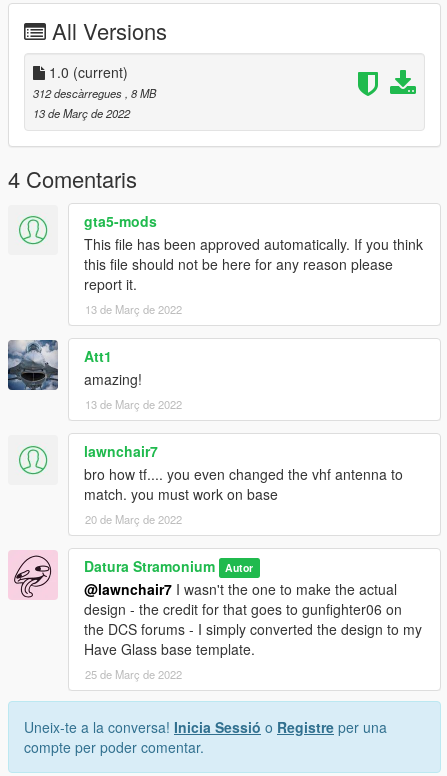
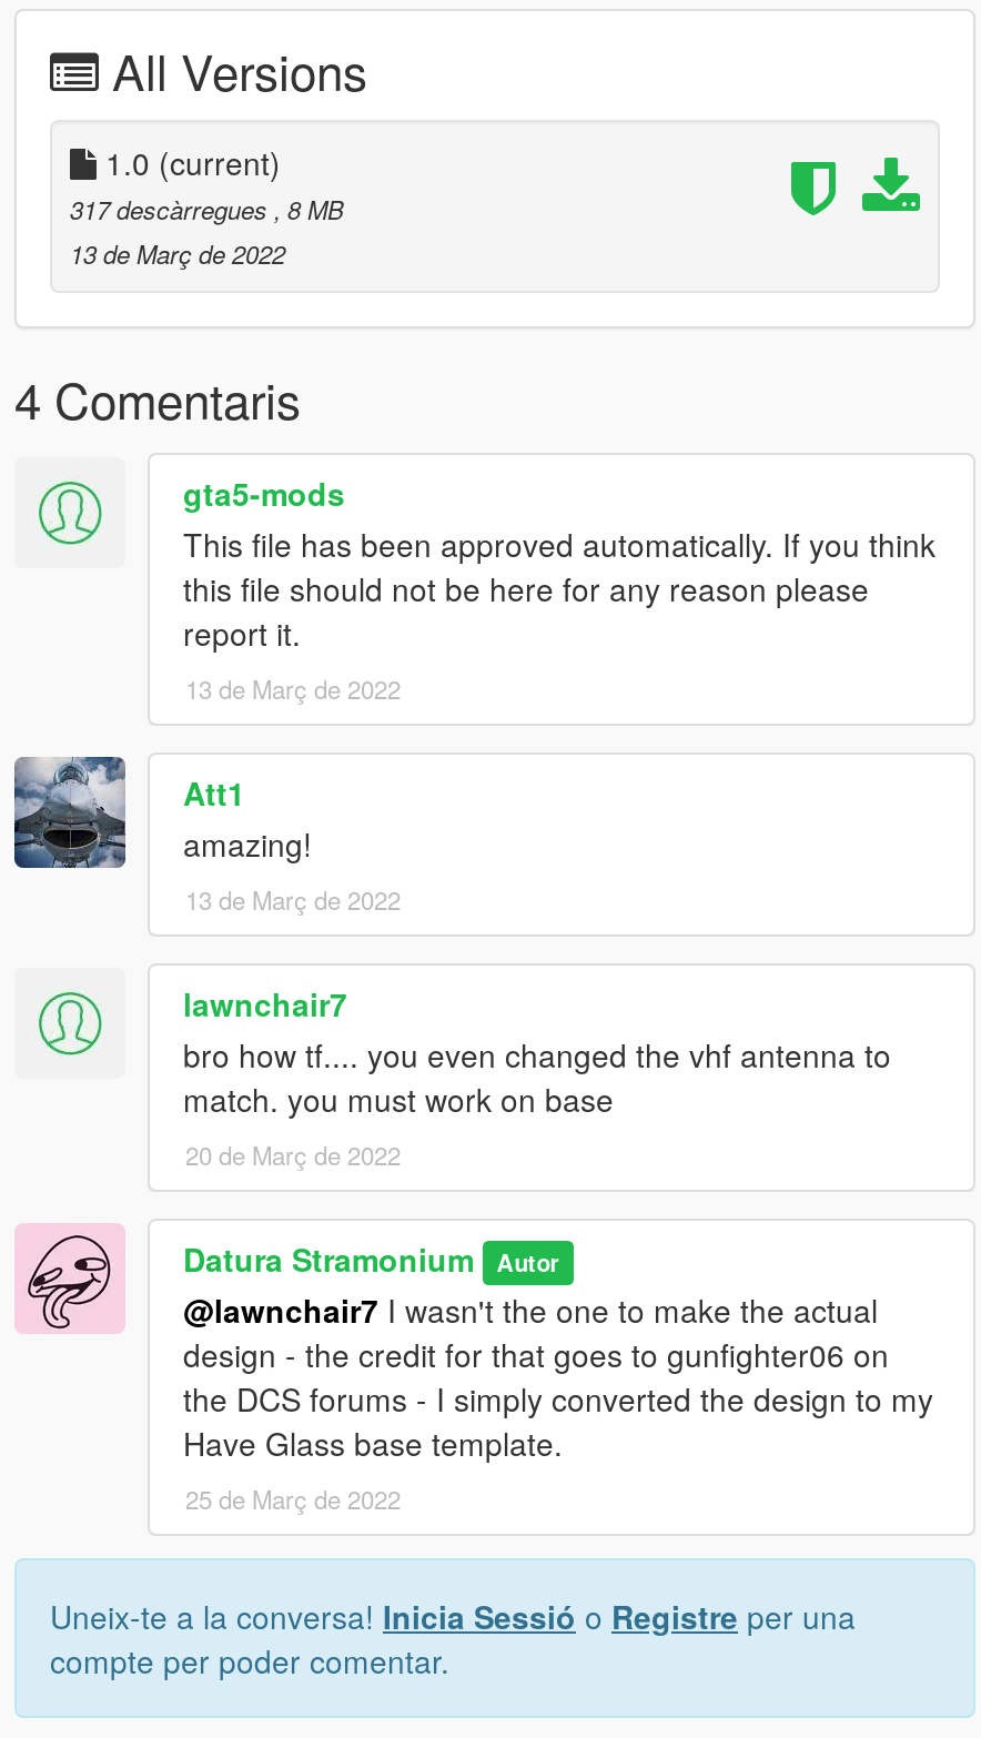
[33,85,156,101] 312 descàrregues, 8 MB -> [70,191,343,227] 317 descàrregues, 8 MB

